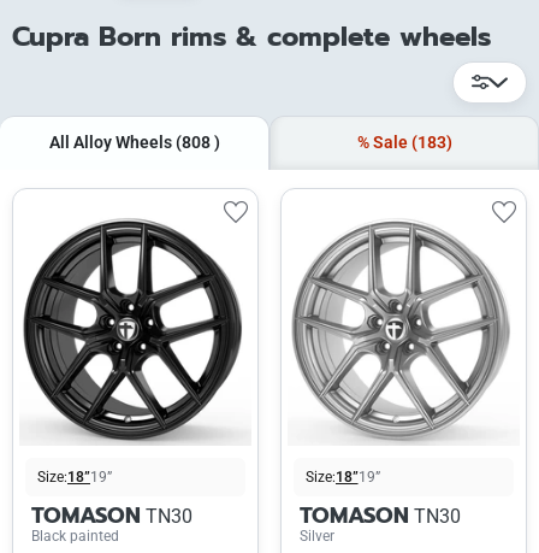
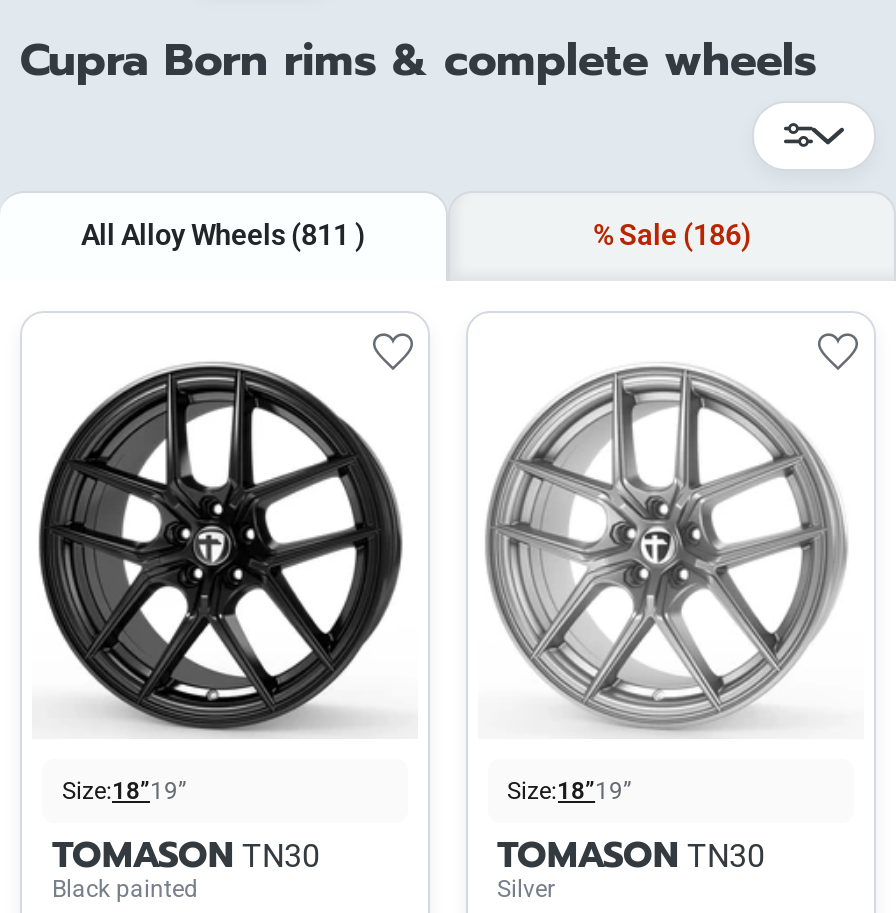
[49,133,220,153] All Alloy Wheels (808) -> [81,219,365,253] All Alloy Wheels (811)
[357,133,452,153] % Sale (183) -> [593,219,751,253] % Sale (186)

